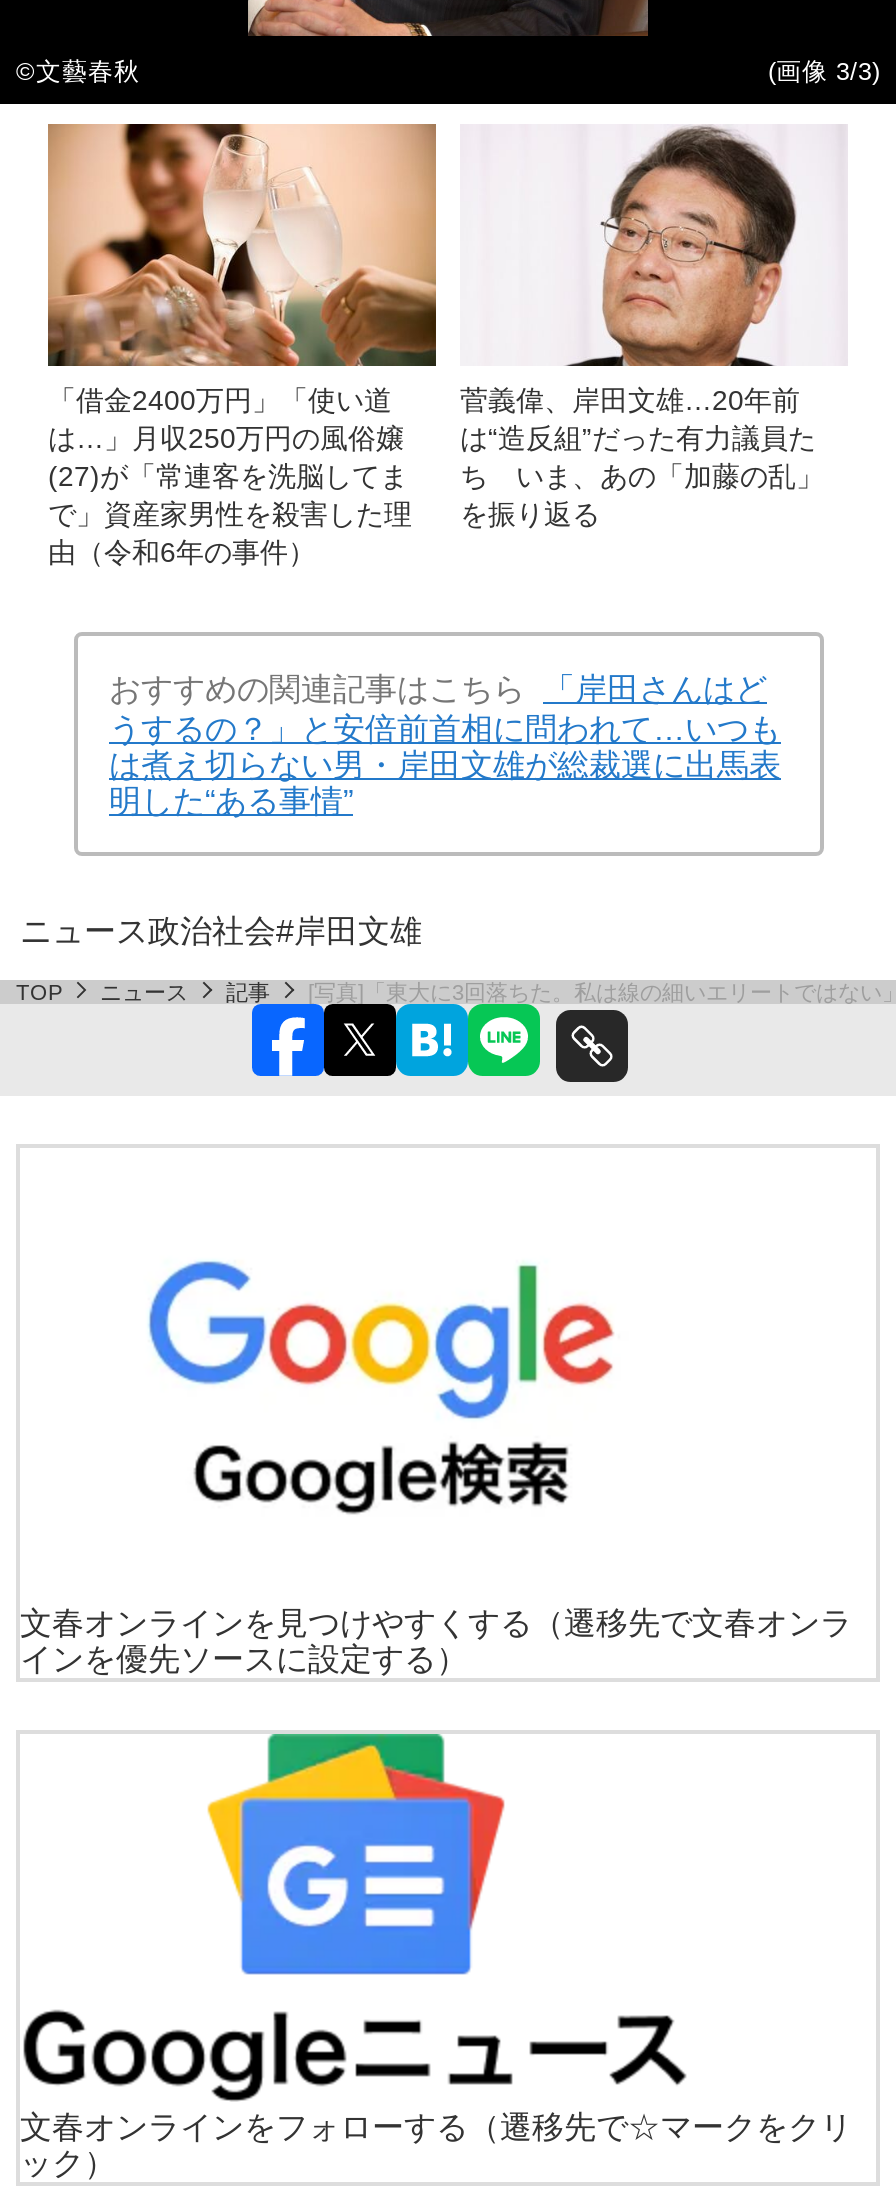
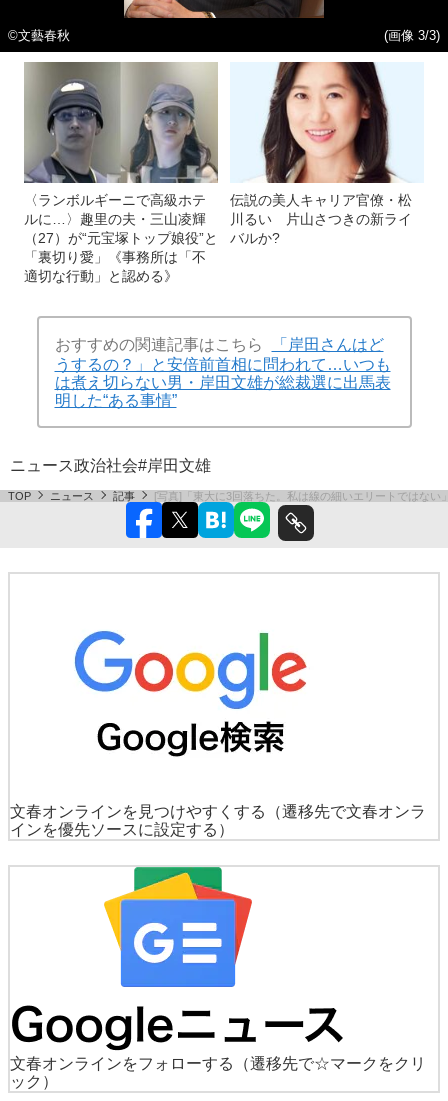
[48,124,436,568] [image] | 「借金2400万円」「使い道 | は…」月収250万円の風俗嬢 | (27)が「常連客を洗脳してま | で」資産家男性を殺害した理 | 由（令和6年の事件） -> [24,62,218,284] [image] | 〈ランボルギーニで高級ホテ | ルに…〉趣里の夫・三山凌輝 | （27）が“元宝塚トップ娘役”と | 「裏切り愛」《事務所は「不 | 適切な行動」と認める》
[460,124,824,530] [image] | 菅義偉、岸田文雄…20年前 | は“造反組”だった有力議員た | ち いま、あの「加藤の乱」 | を振り返る -> [230,61,412,246] [image] | 伝説の美人キャリア官僚・松 | 川るい 片山さつきの新ライ | バルか?

